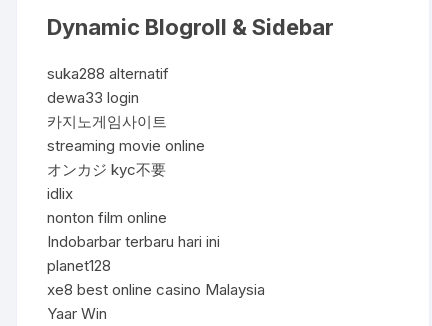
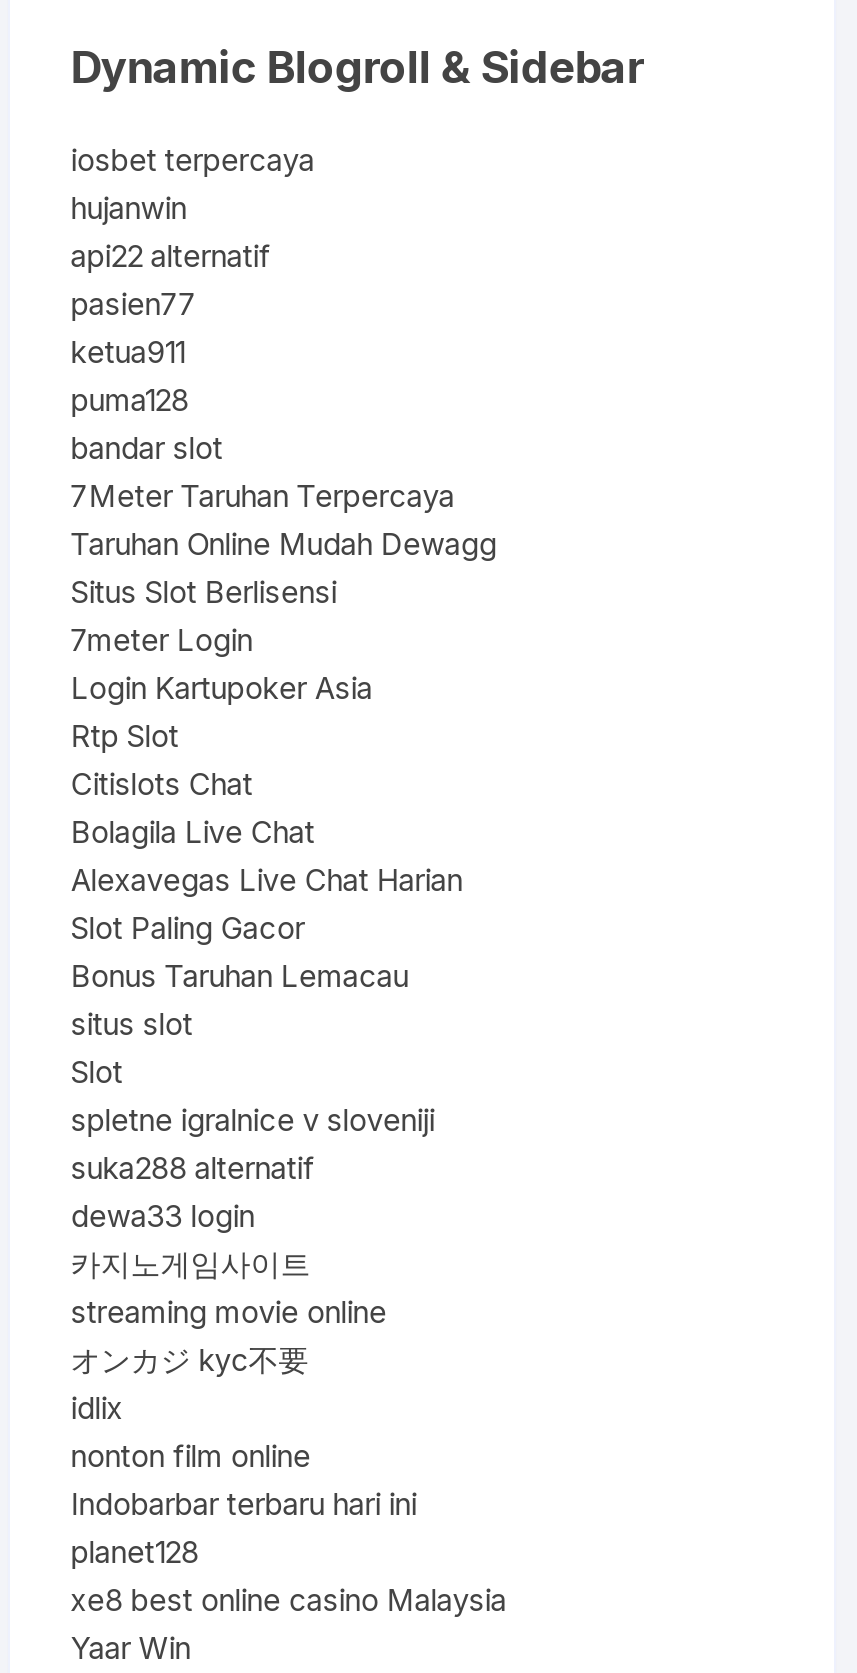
none -> [70,141,496,1139] iosbet terpercaya | hujanwin | api22 alternatif | pasien77 | ketua911 | puma128 | bandar slot | 7Meter Taruhan Terpercaya | Taruhan Online Mudah Dewagg | Situs Slot Berlisensi | 7meter Login | Login Kartupoker Asia | Rtp Slot | Citislots Chat | Bolagila Live Chat | Alexavegas Live Chat Harian | Slot Paling Gacor | Bonus Taruhan Lemacau | situs slot | Slot | spletne igralnice v sloveniji

